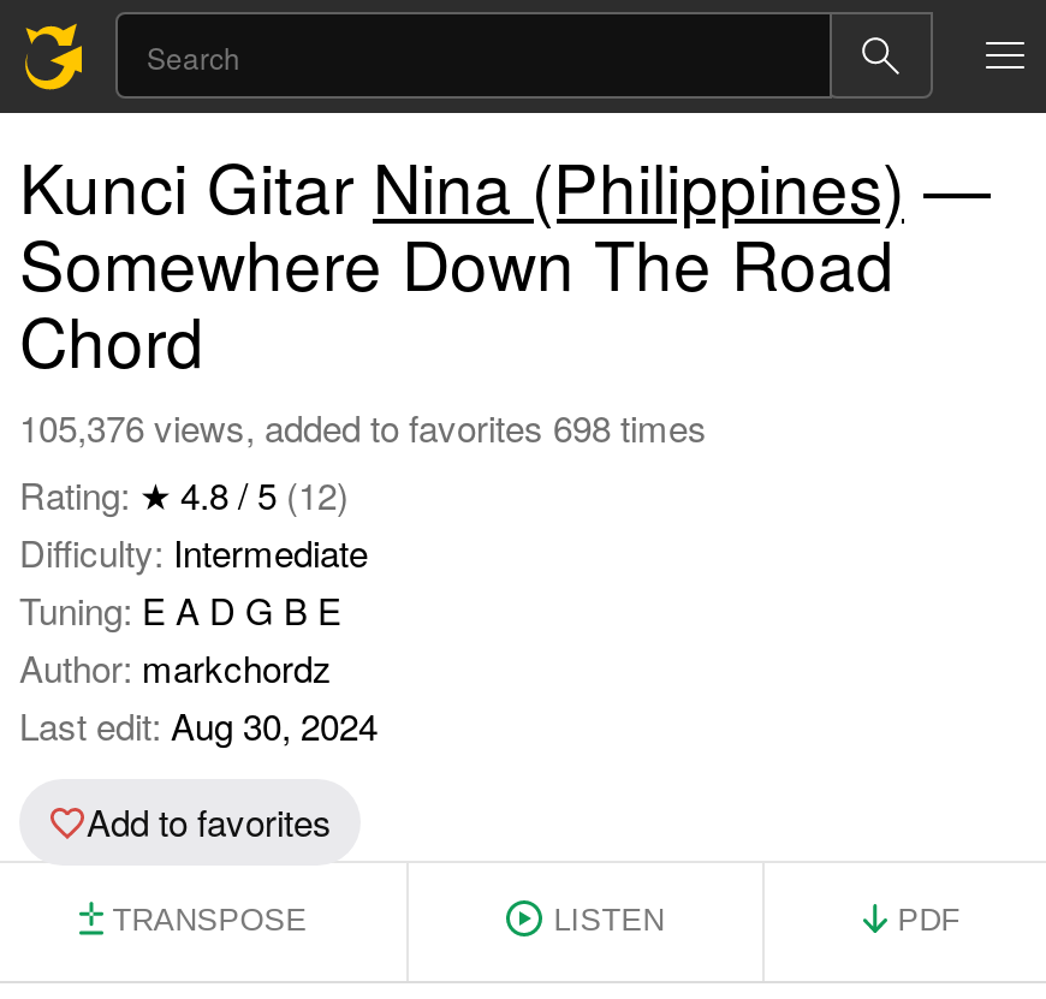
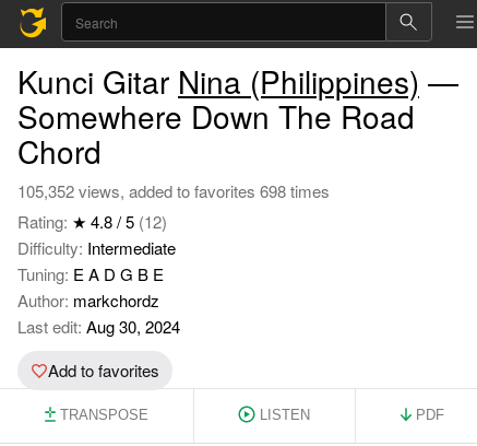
[19,402,707,452] 105,376 views, added to favorites 698 times -> [17,179,330,202] 105,352 views, added to favorites 698 times

